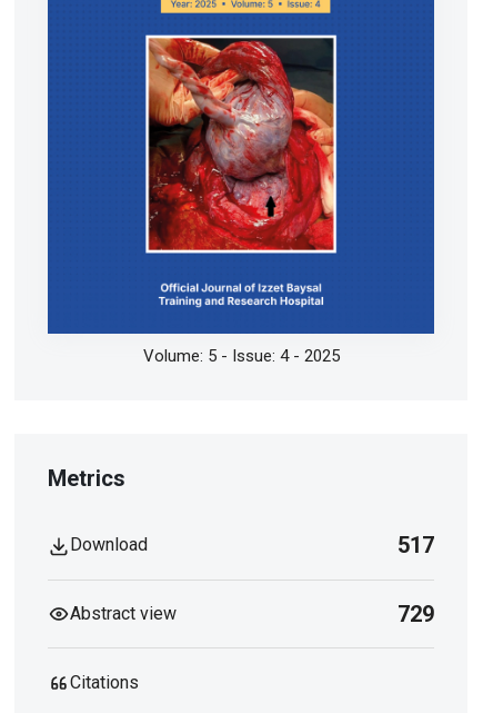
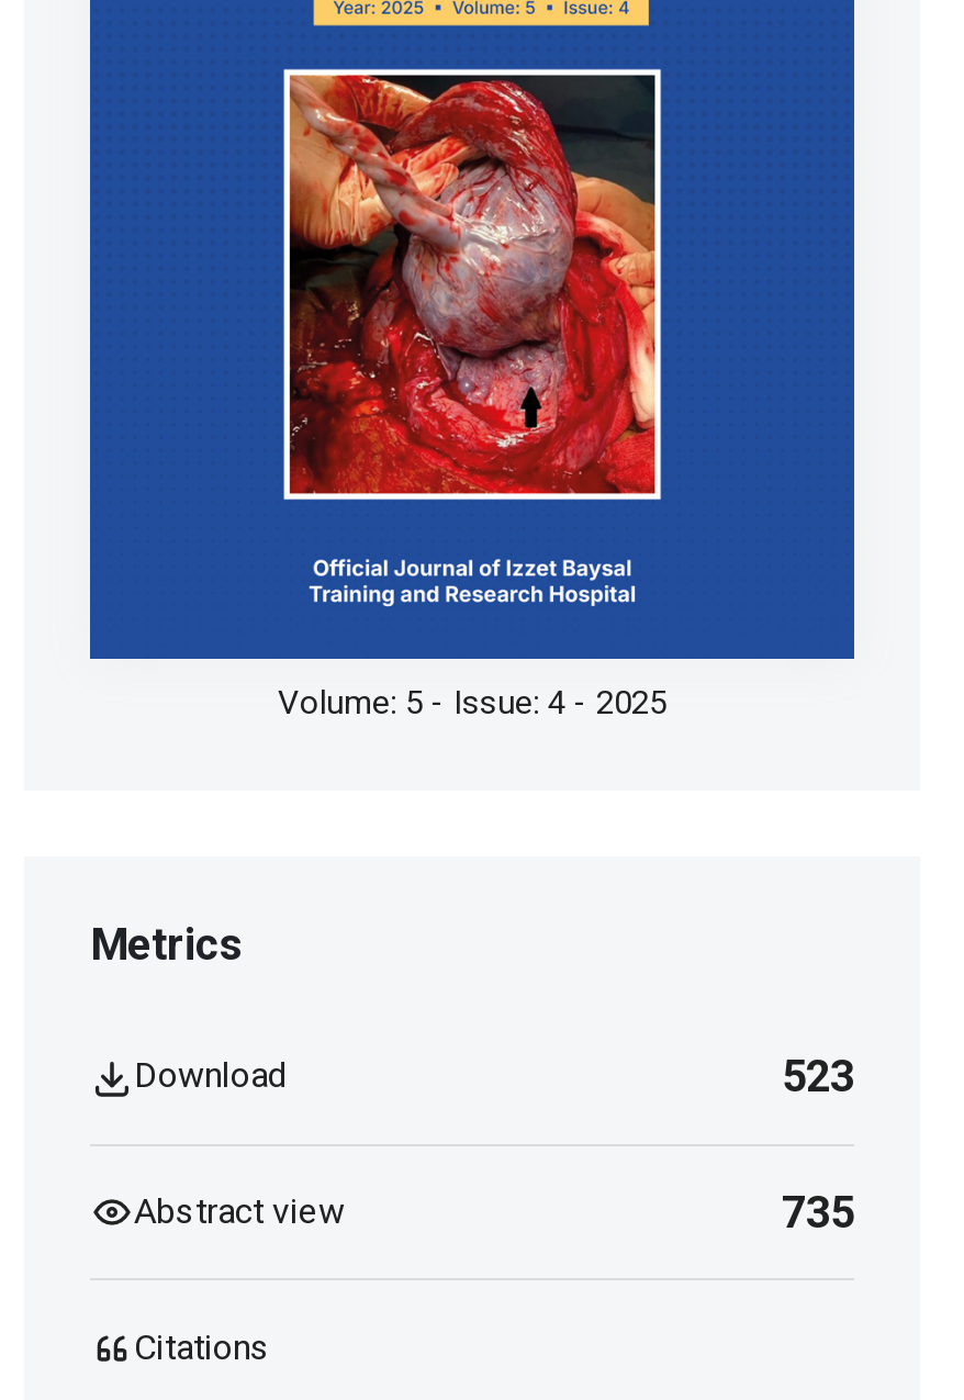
[398,532,434,559] 517 -> [782,1050,854,1103] 523
[398,601,434,627] 729 -> [782,1186,854,1238] 735

